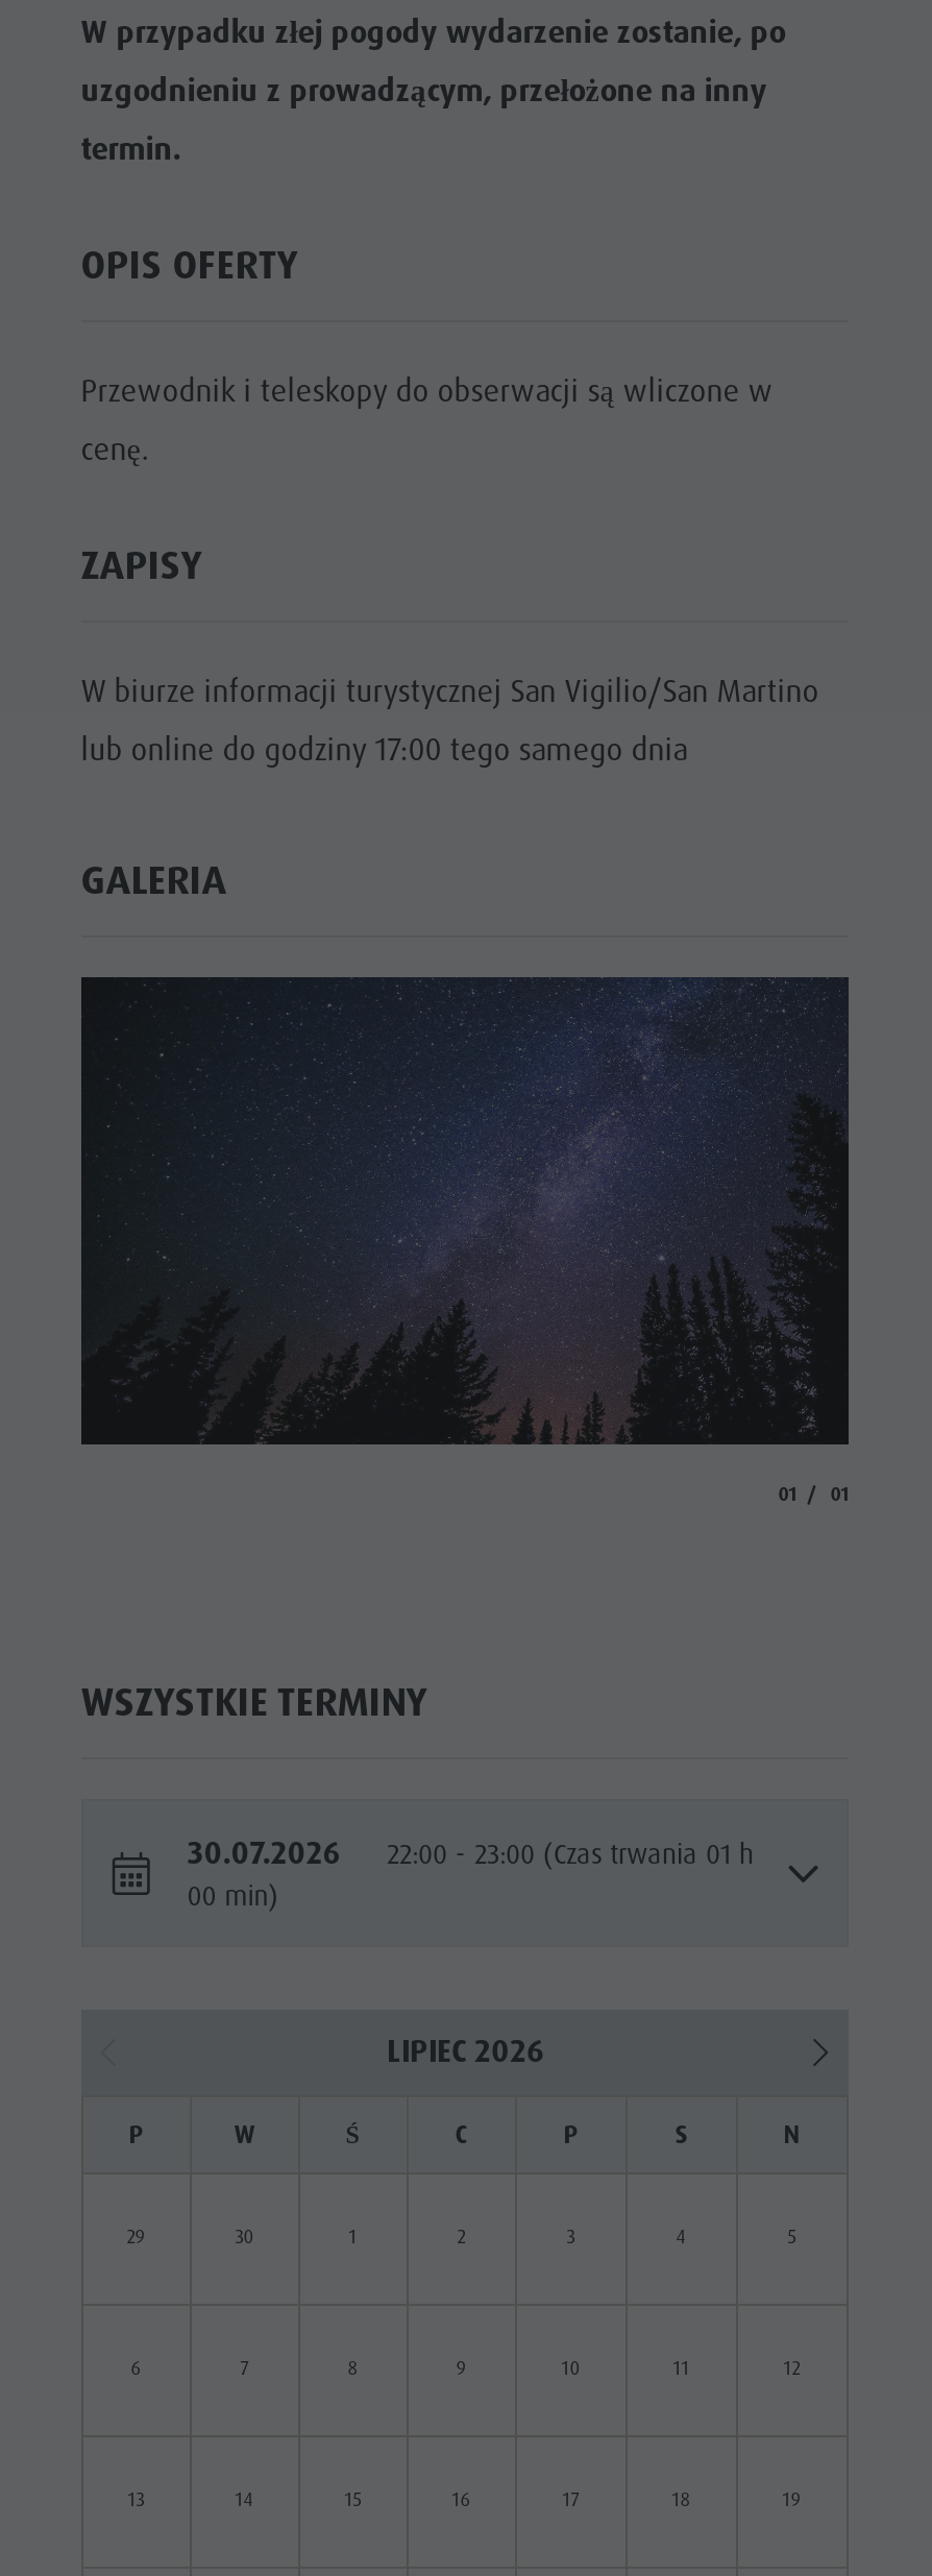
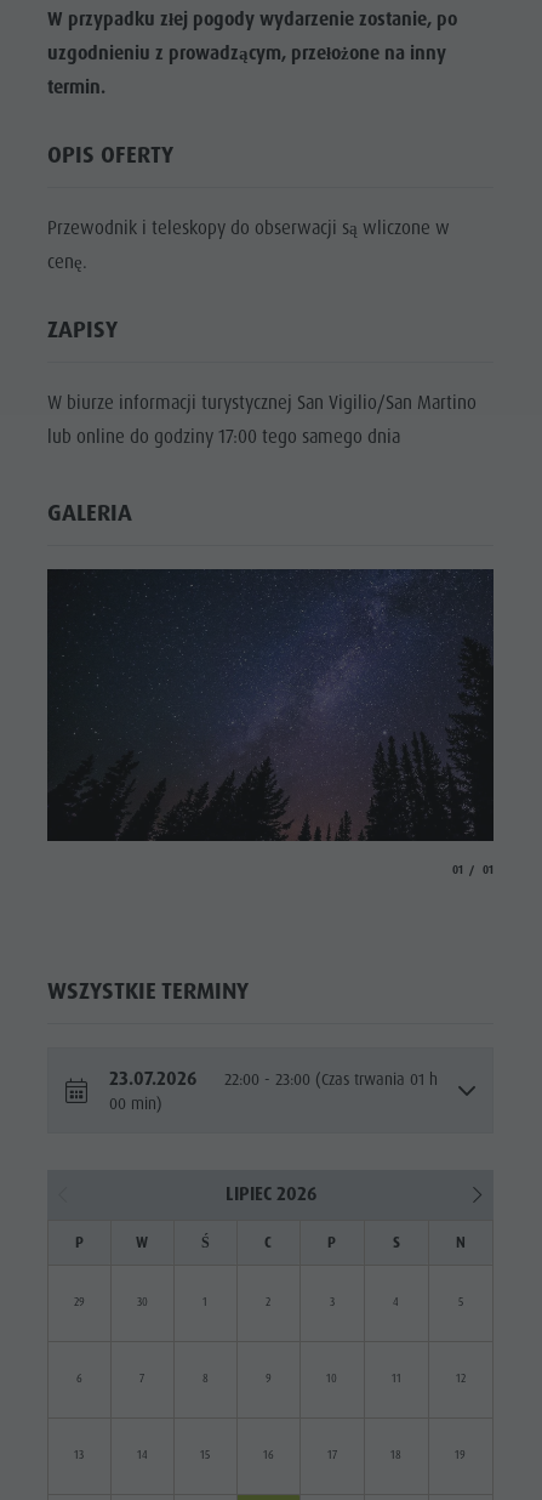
[187,1833,754,1874] 30.07.2026 22:00 - 23:00 (Czas trwania 01 h -> [109,1067,437,1091] 23.07.2026 22:00 - 23:00 (Czas trwania 01 h

